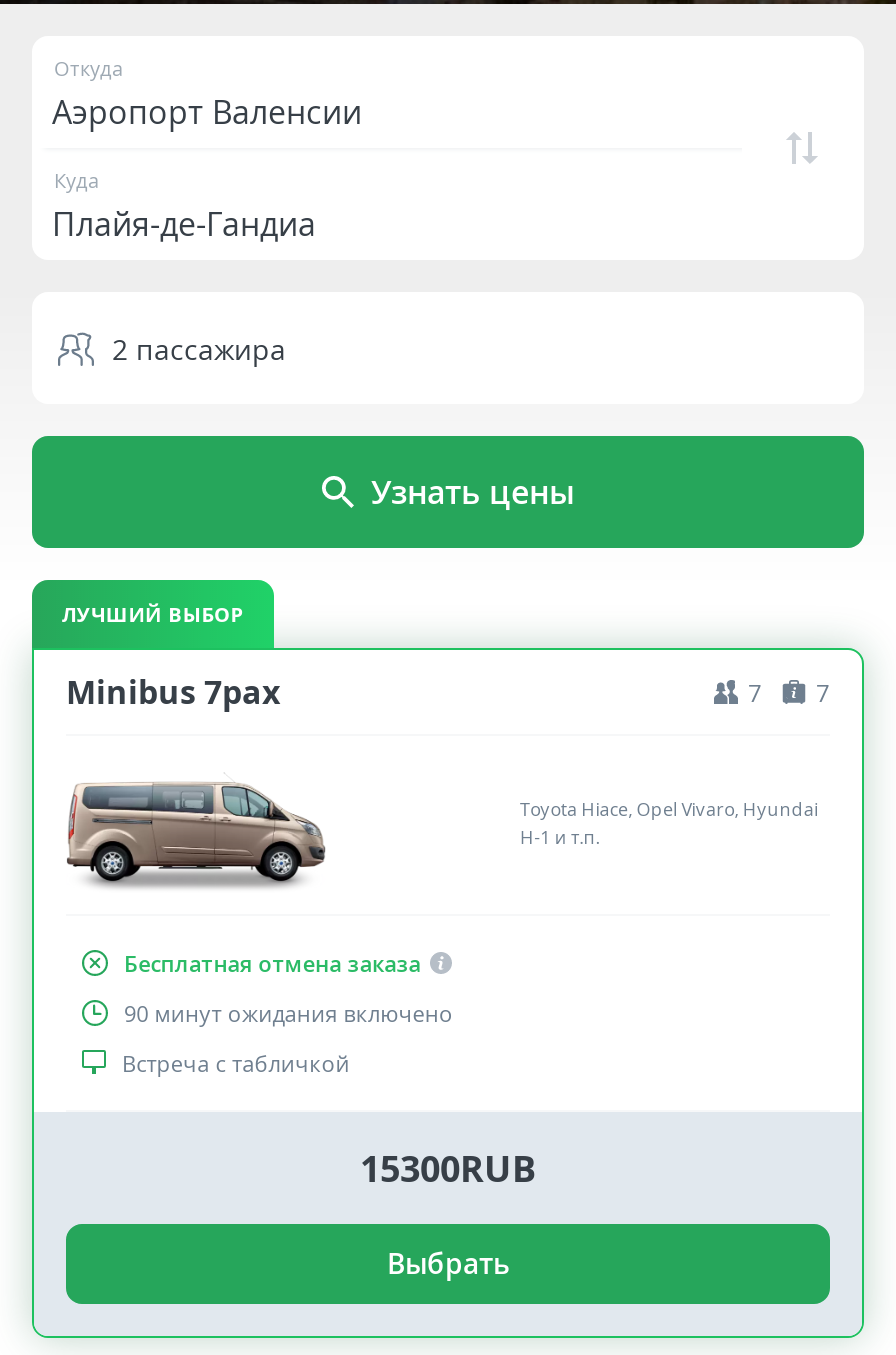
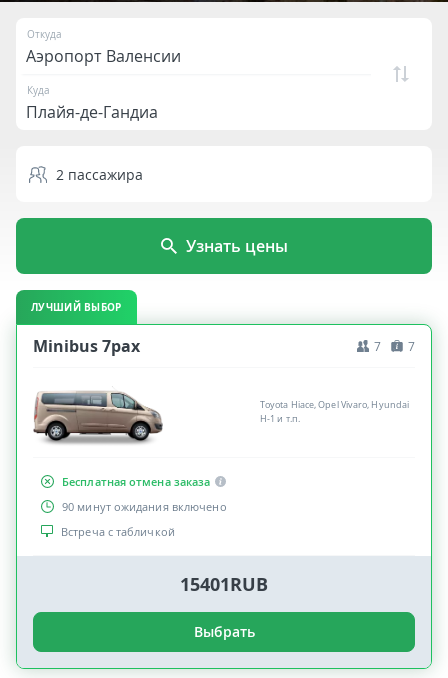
[360,1143,536,1191] 15300RUB -> [180,572,268,596] 15401RUB

